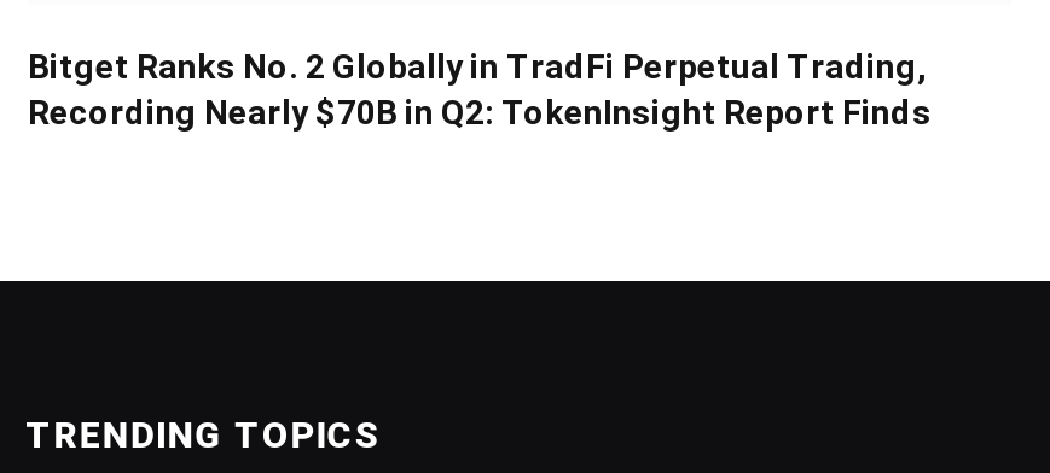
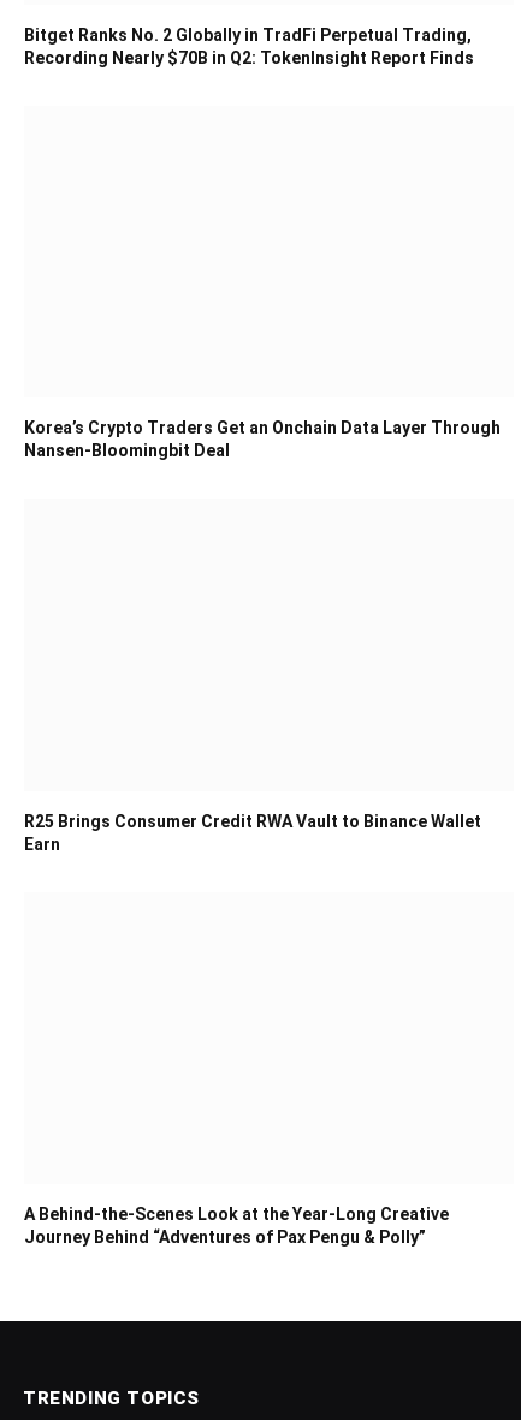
none -> [24,418,501,460] Korea’s Crypto Traders Get an Onchain Data Layer Through | Nansen-Bloomingbit Deal
none -> [24,811,481,853] R25 Brings Consumer Credit RWA Vault to Binance Wallet | Earn
none -> [24,1204,449,1246] A Behind-the-Scenes Look at the Year-Long Creative | Journey Behind “Adventures of Pax Pengu & Polly”

